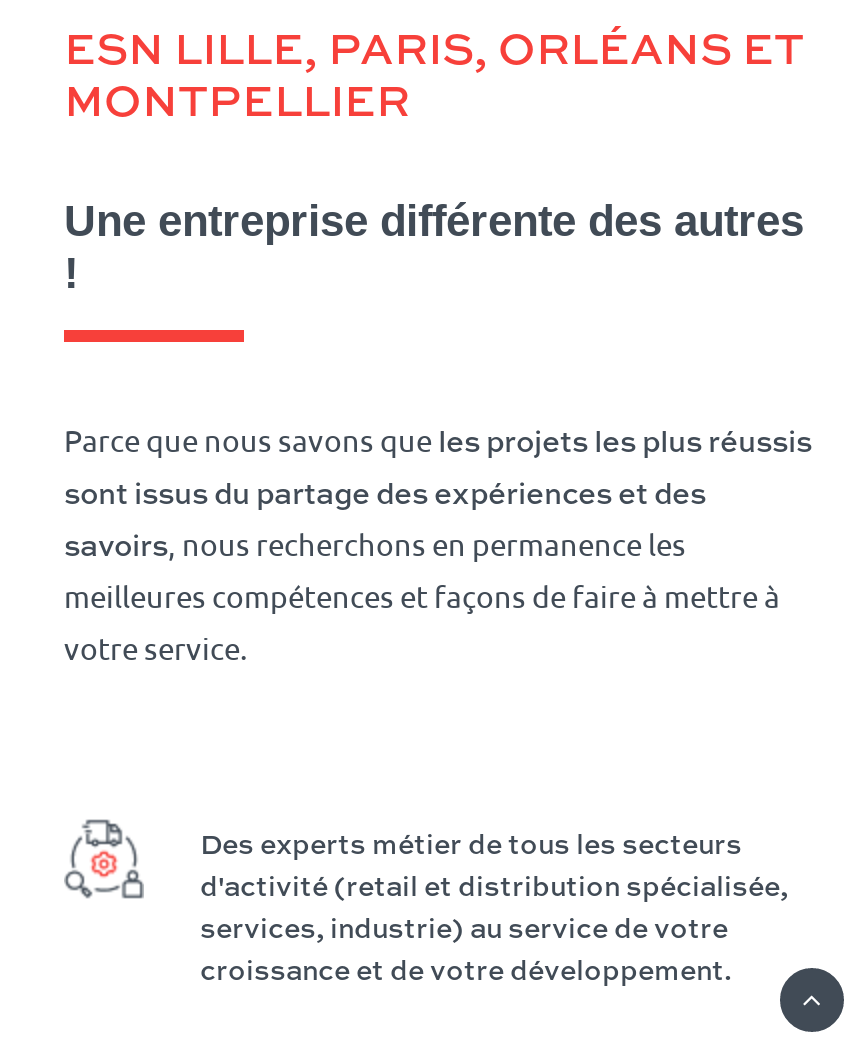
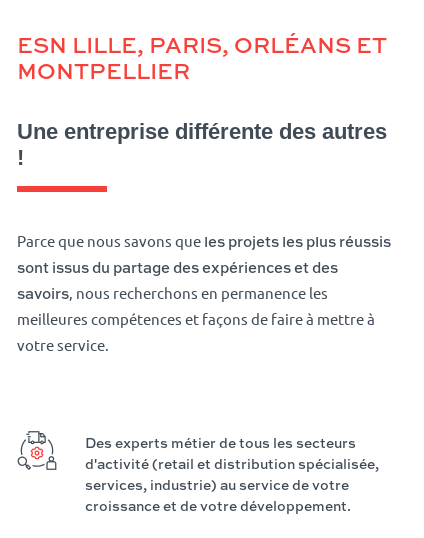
[778,966,846,1034] [image] -> none

